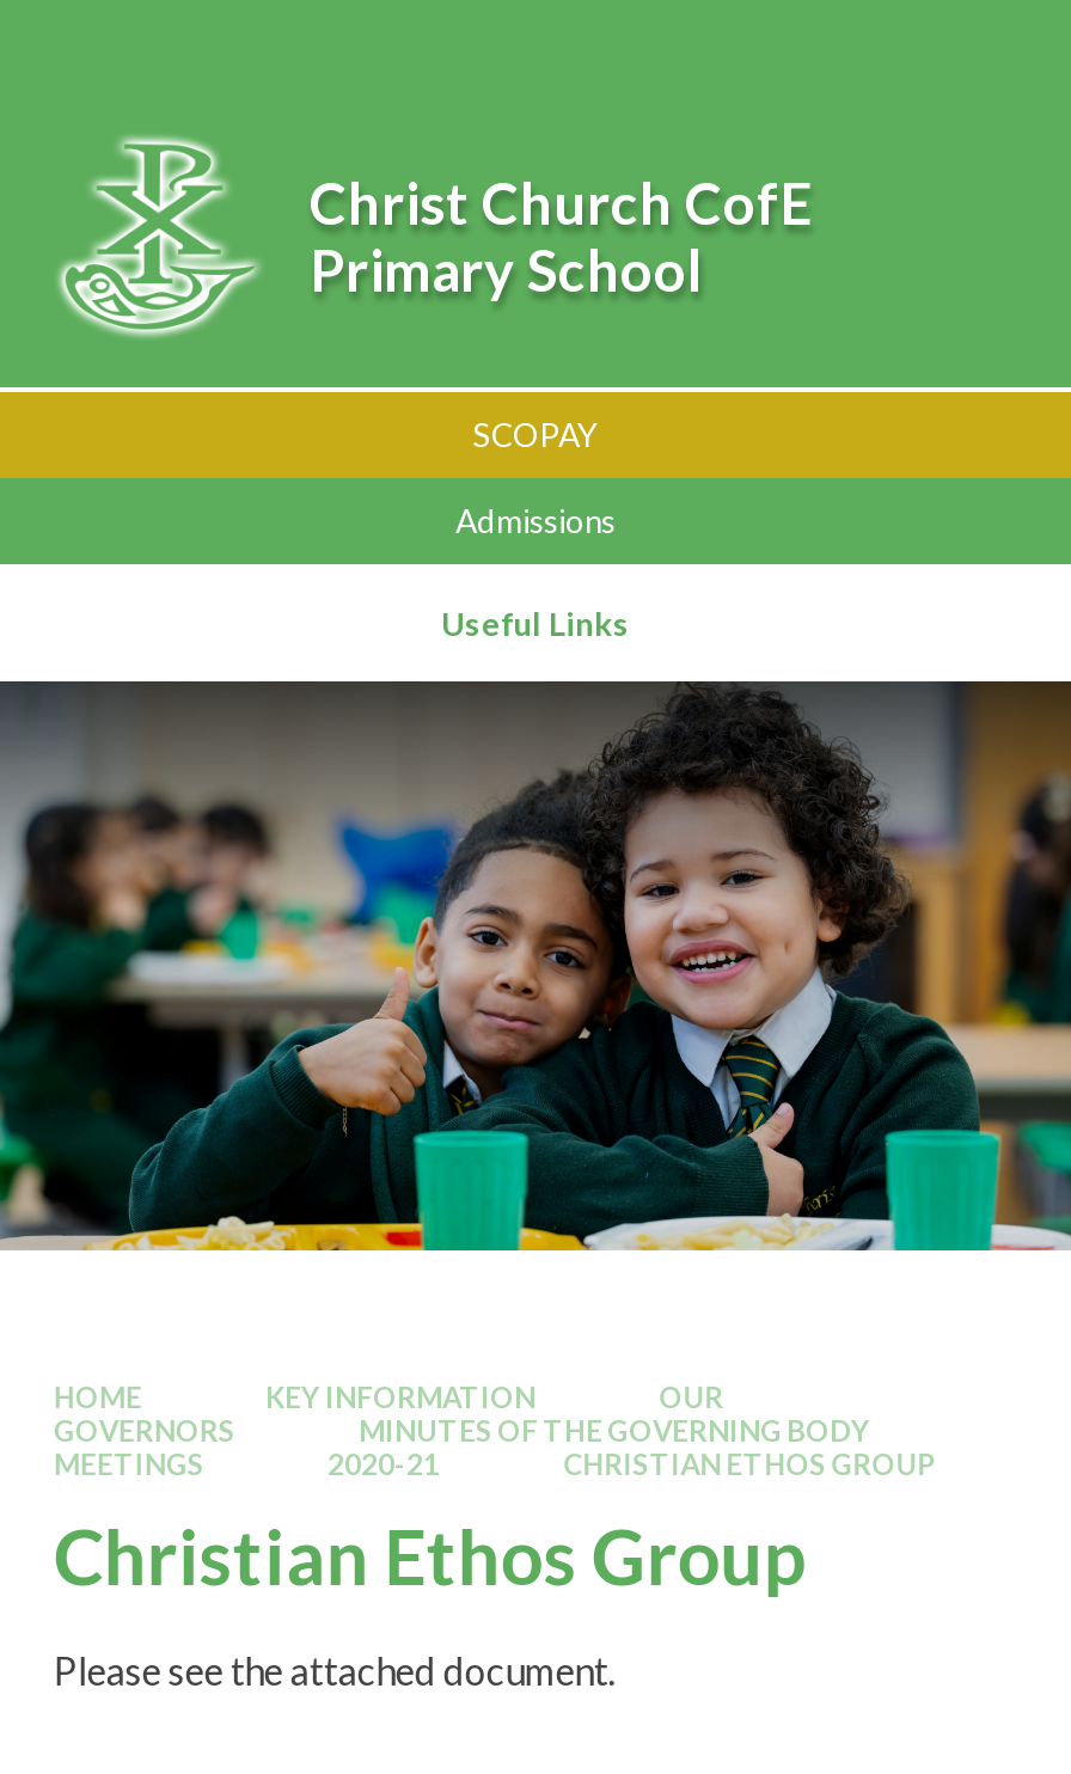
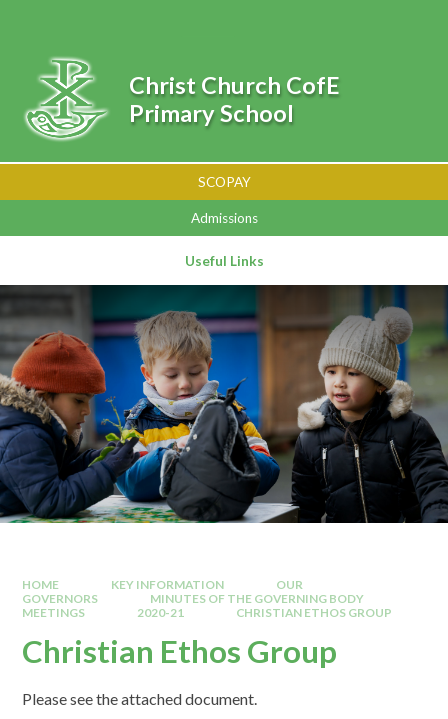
[7,681,1064,1253] [image] -> [3,285,445,524] [image]

